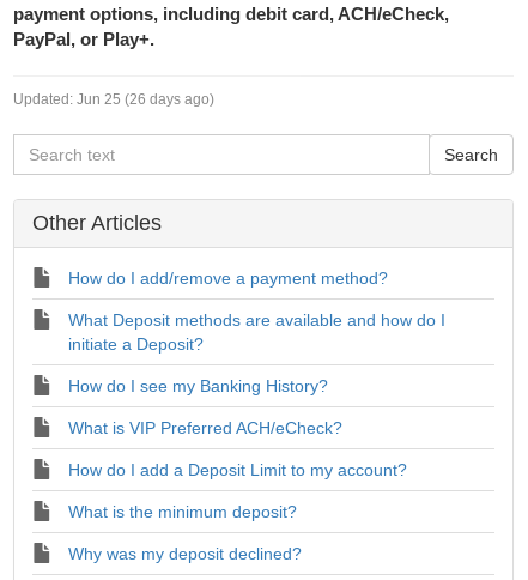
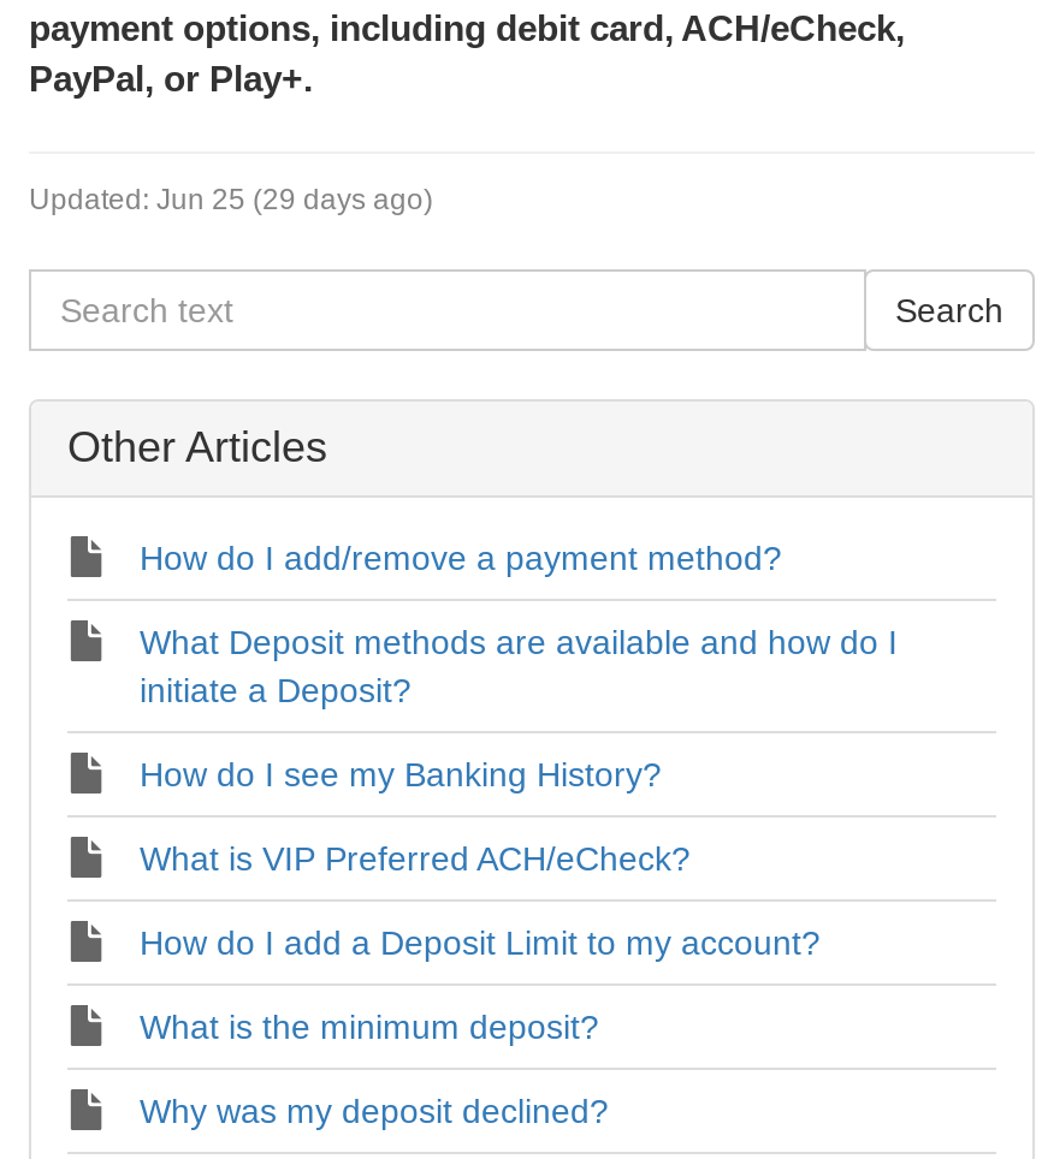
[13,91,214,108] Updated: Jun 25 (26 days ago) -> [29,183,433,216] Updated: Jun 25 (29 days ago)

